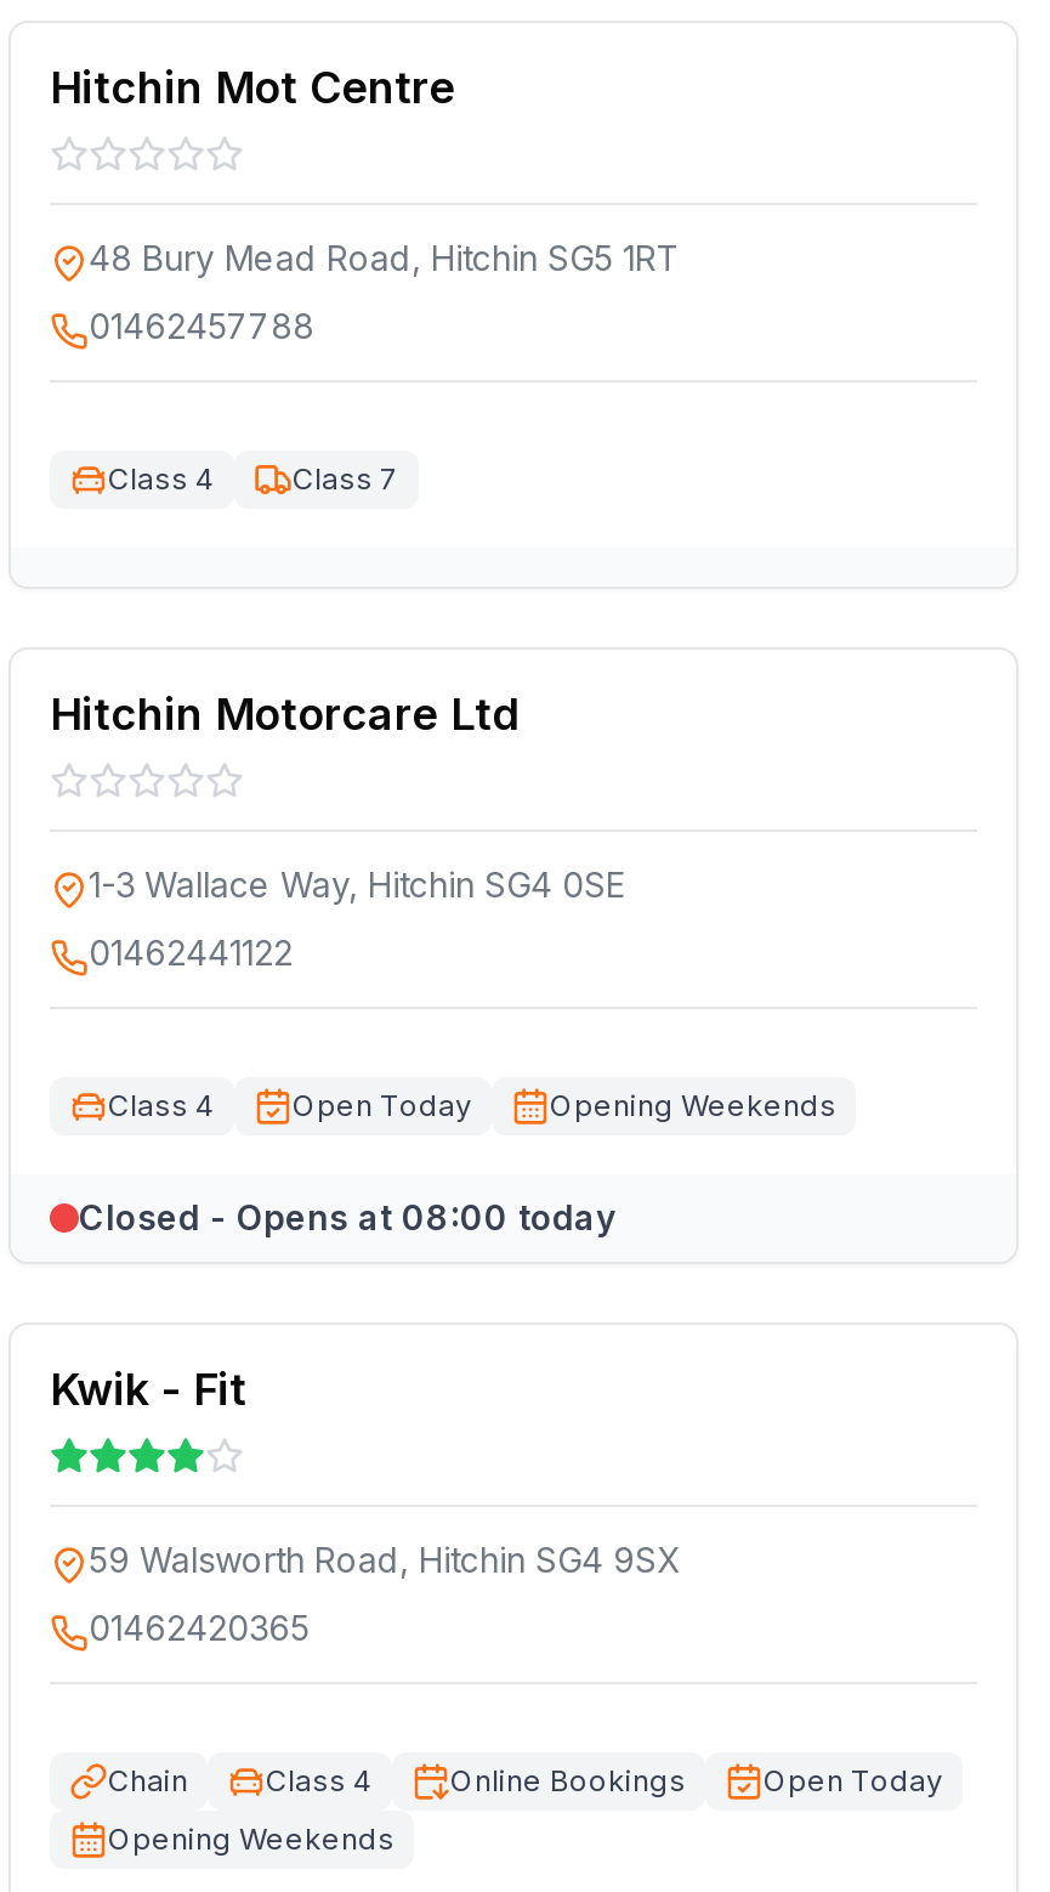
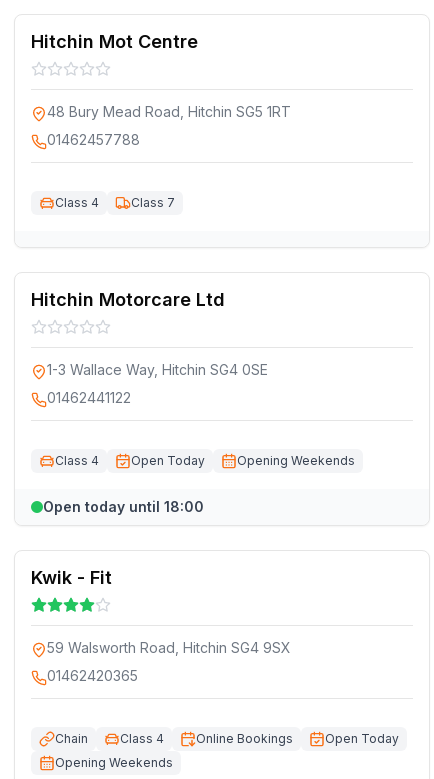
[79,1196,615,1237] Closed - Opens at 08:00 today -> [43,498,204,515] Open today until 18:00

